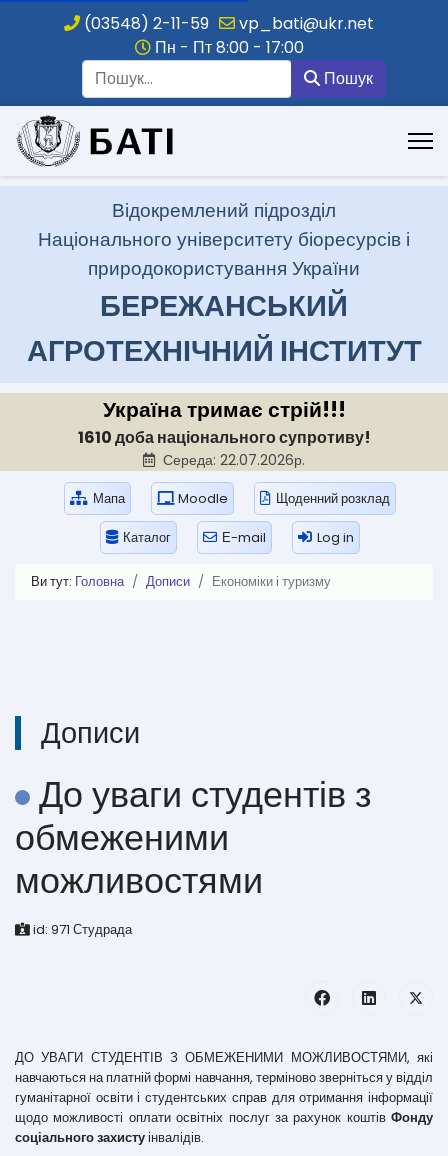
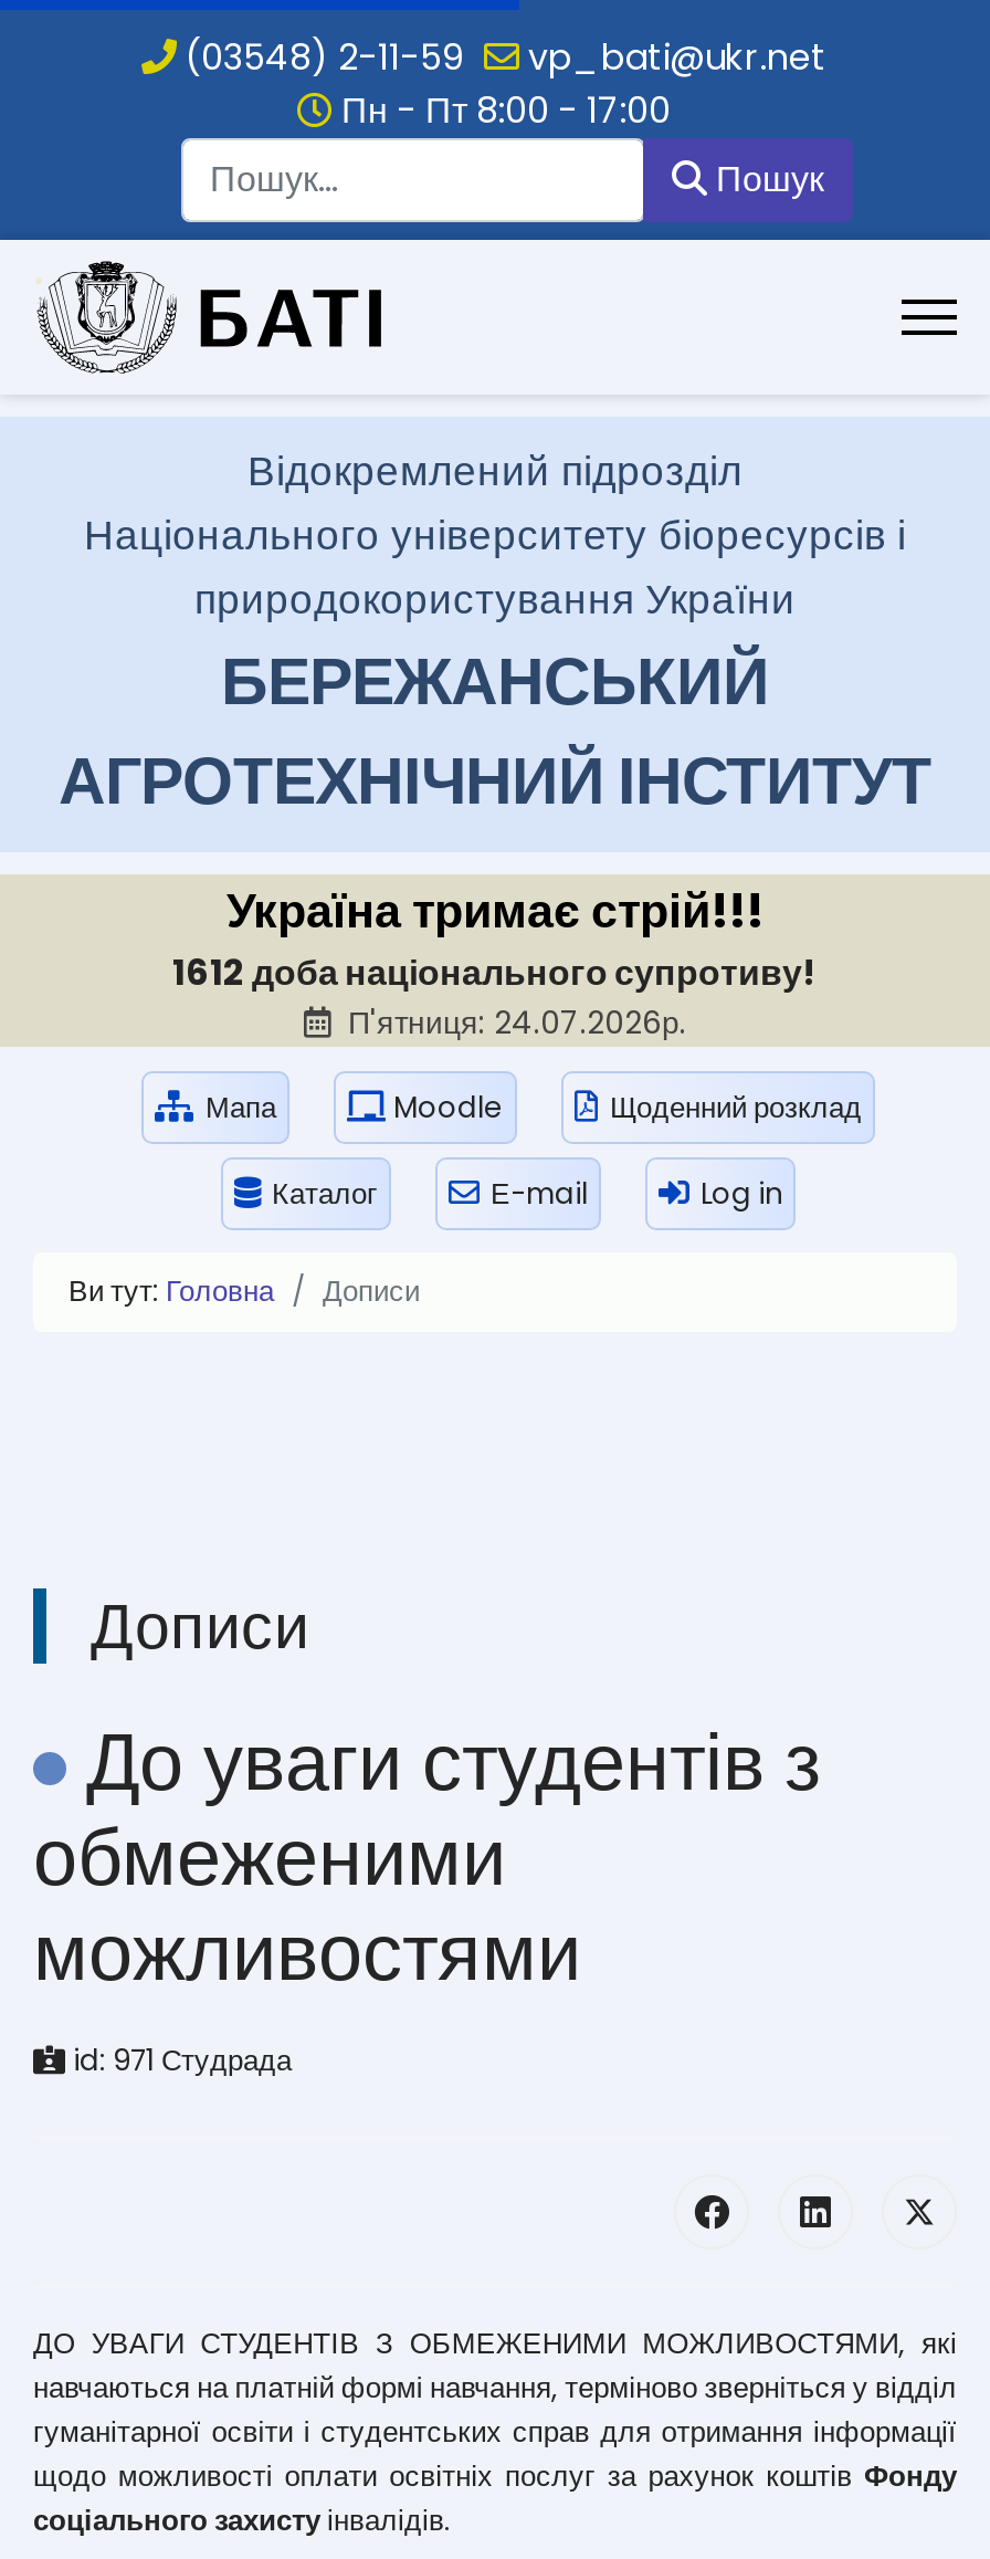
[77,426,370,470] 1610 доба національного супротиву! | Середа: 22.07.2026р. -> [172,947,818,1045] 1612 доба національного супротиву! | П'ятниця: 24.07.2026р.
[212,572,331,591] Економіки і туризму -> none

